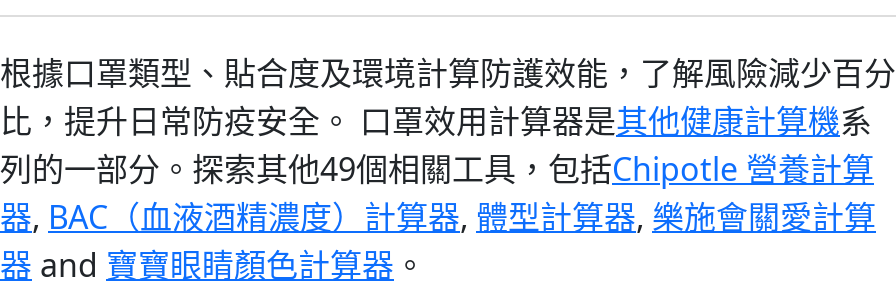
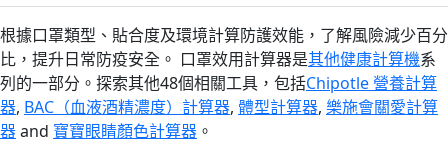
[0,147,874,191] 列的一部分。探索其他49個相關工具，包括Chipotle 營養計算 -> [0,72,437,94] 列的一部分。探索其他48個相關工具，包括Chipotle 營養計算

